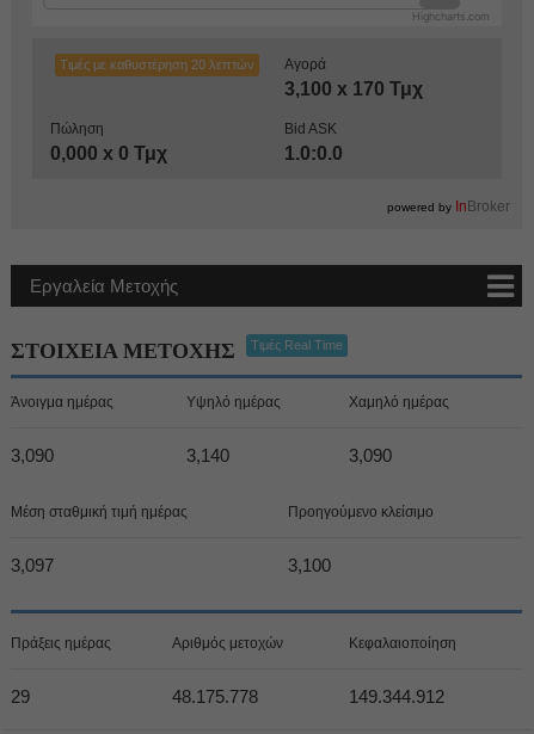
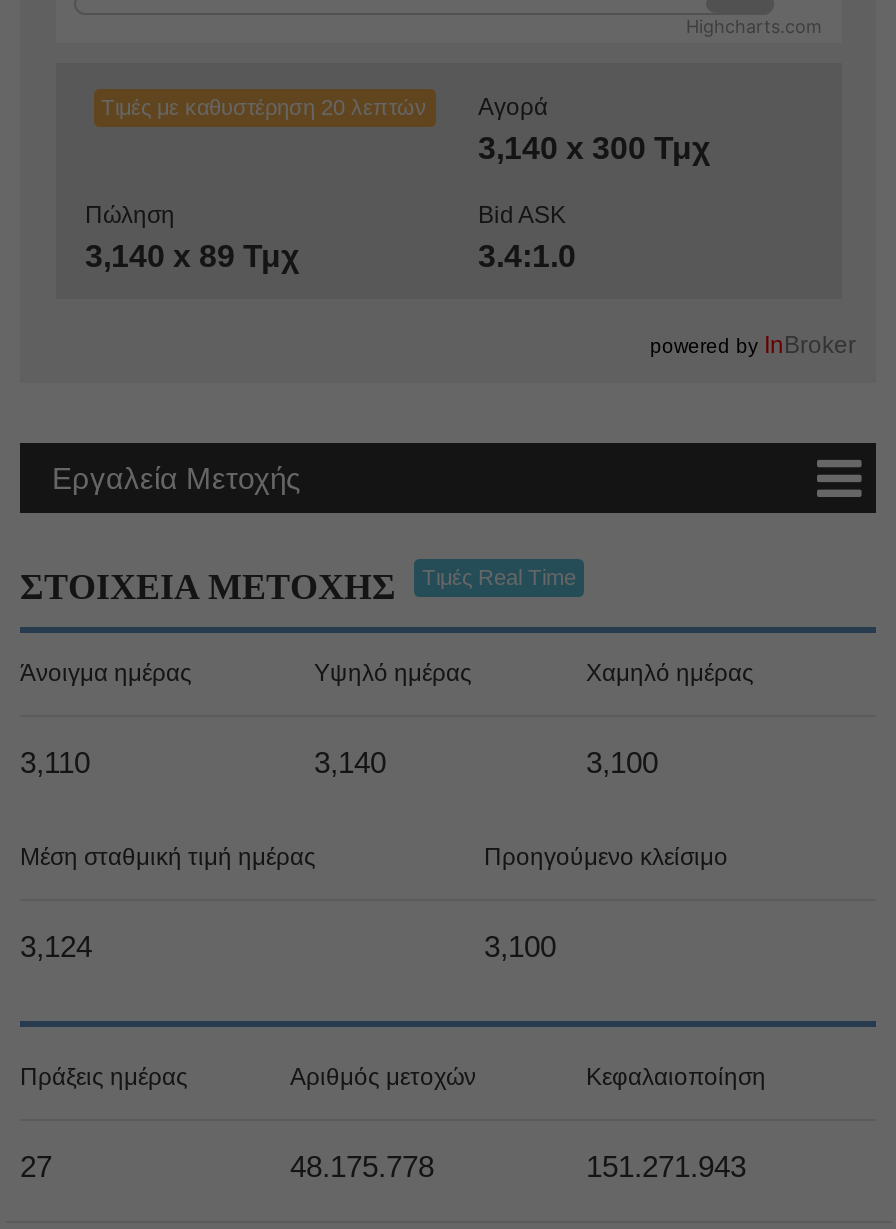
[284,79,423,99] 3,100 x 170 Τμχ -> [478,131,710,165] 3,140 x 300 Τμχ
[50,143,167,164] 0,000 x 0 Τμχ -> [85,239,299,273] 3,140 x 89 Τμχ
[284,143,343,164] 1.0:0.0 -> [478,239,576,273] 3.4:1.0
[11,445,54,465] 3,090 -> [20,745,90,779] 3,110
[349,445,392,465] 3,090 -> [586,745,658,779] 3,100
[11,555,54,575] 3,097 -> [20,929,92,963] 3,124
[11,686,30,707] 29 -> [20,1149,52,1183] 27
[349,686,444,707] 149.344.912 -> [586,1149,746,1183] 151.271.943

